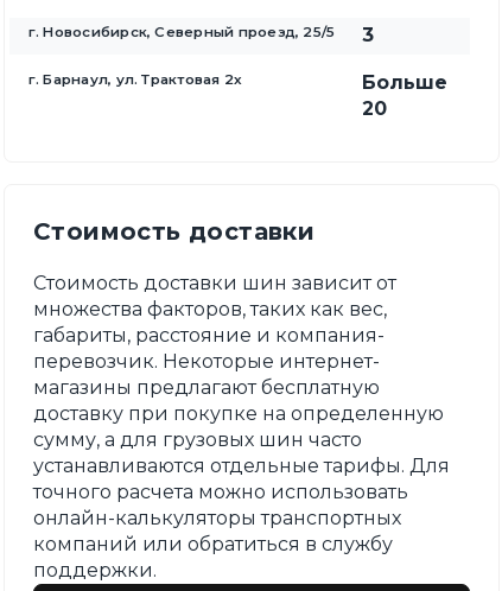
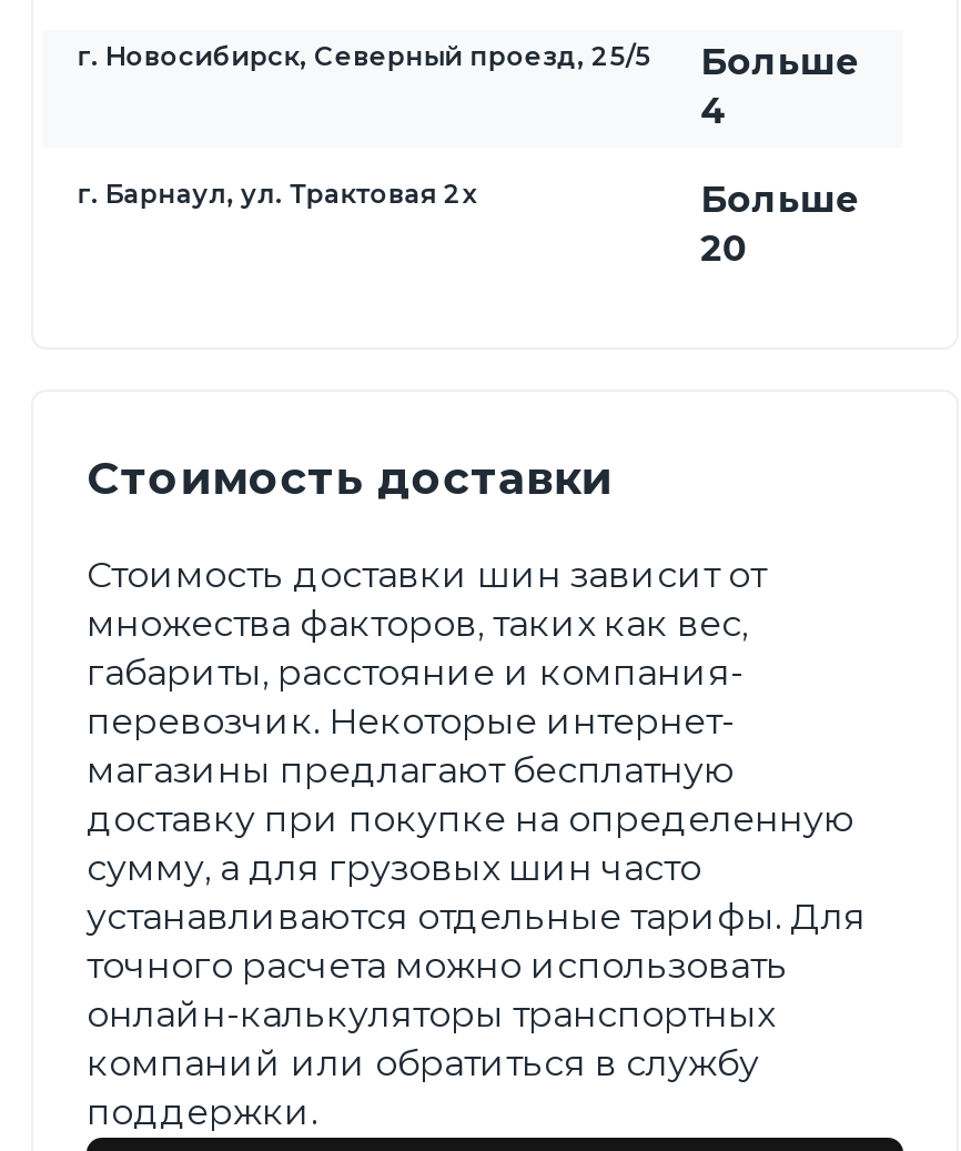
[361,24,373,47] 3 -> [700,42,860,133] Больше | 4

